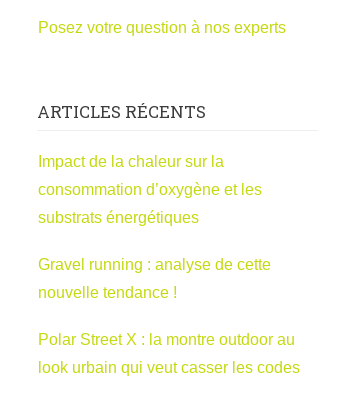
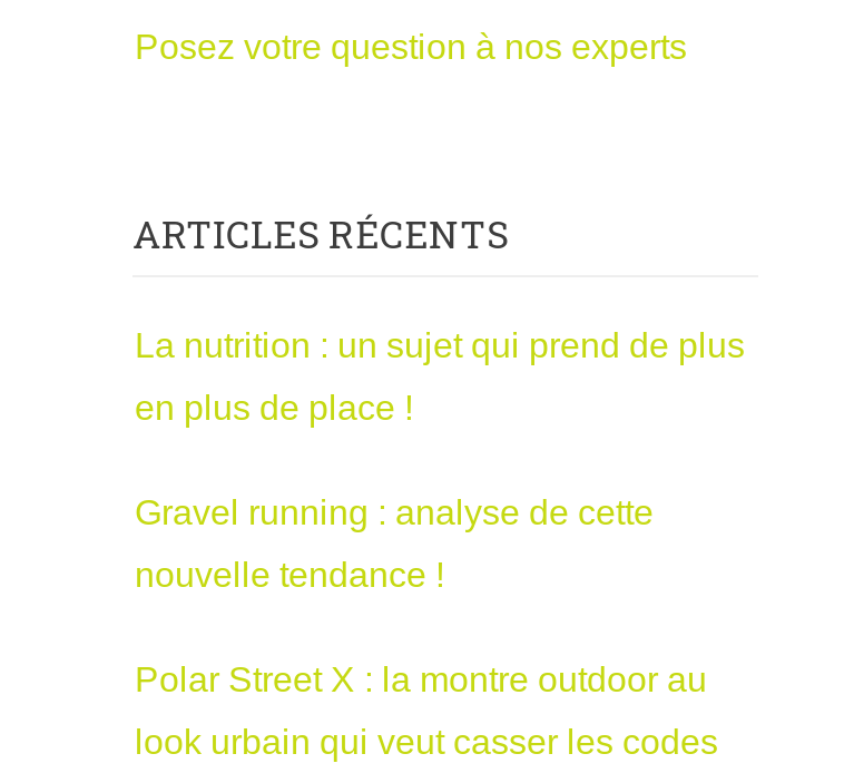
[38,153,262,226] Impact de la chaleur sur la | consommation d’oxygène et les | substrats énergétiques -> [135,326,745,427] La nutrition : un sujet qui prend de plus | en plus de place !

